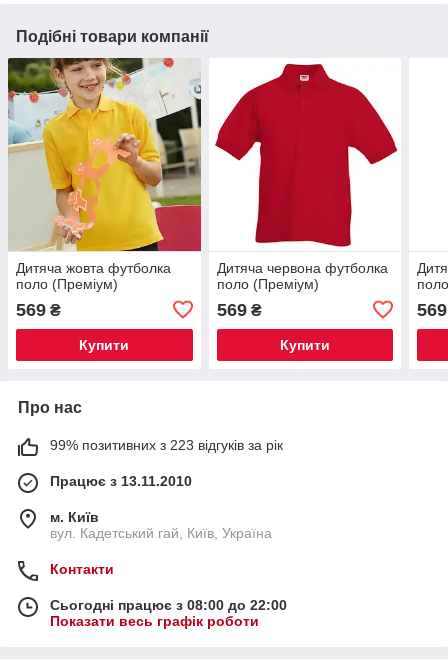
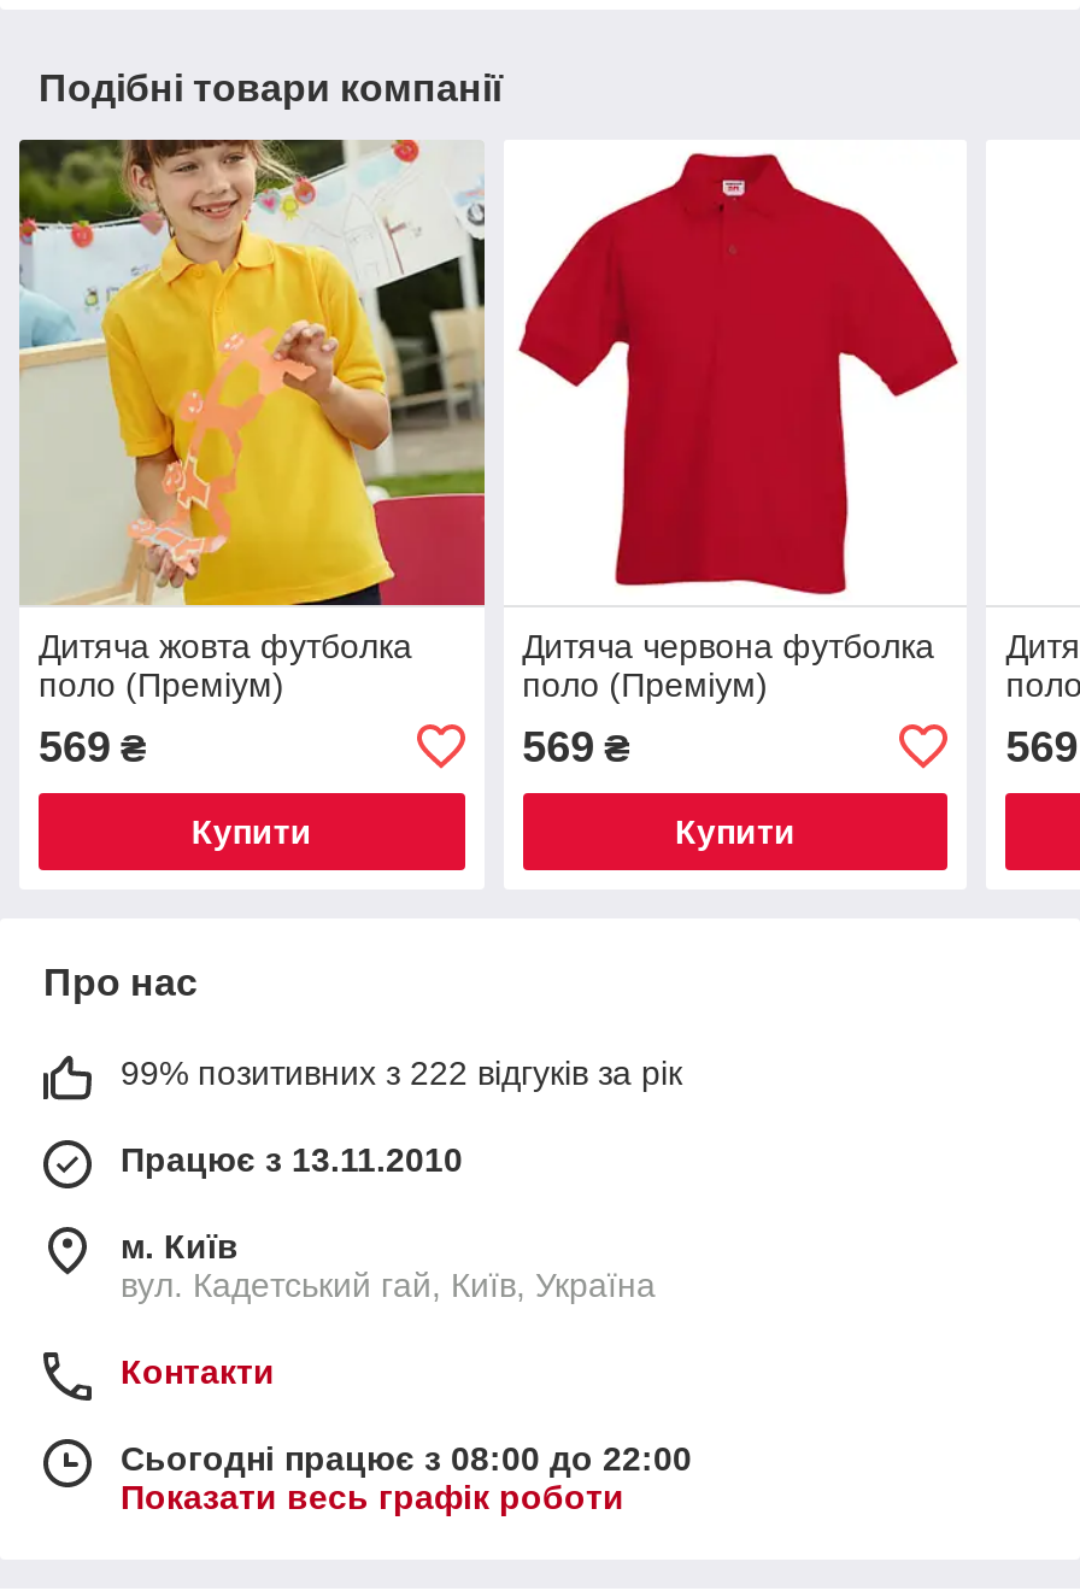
[50,437,283,453] 99% позитивних з 223 відгуків за рік -> [121,1053,682,1092] 99% позитивних з 222 відгуків за рік

